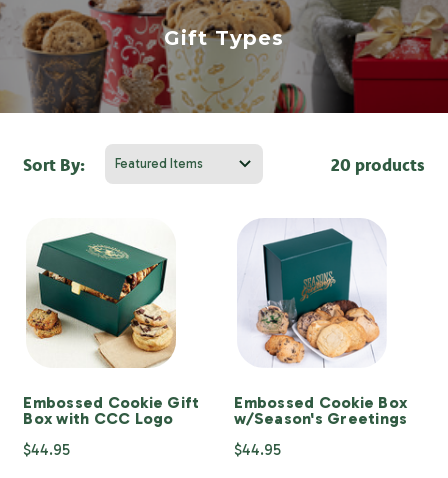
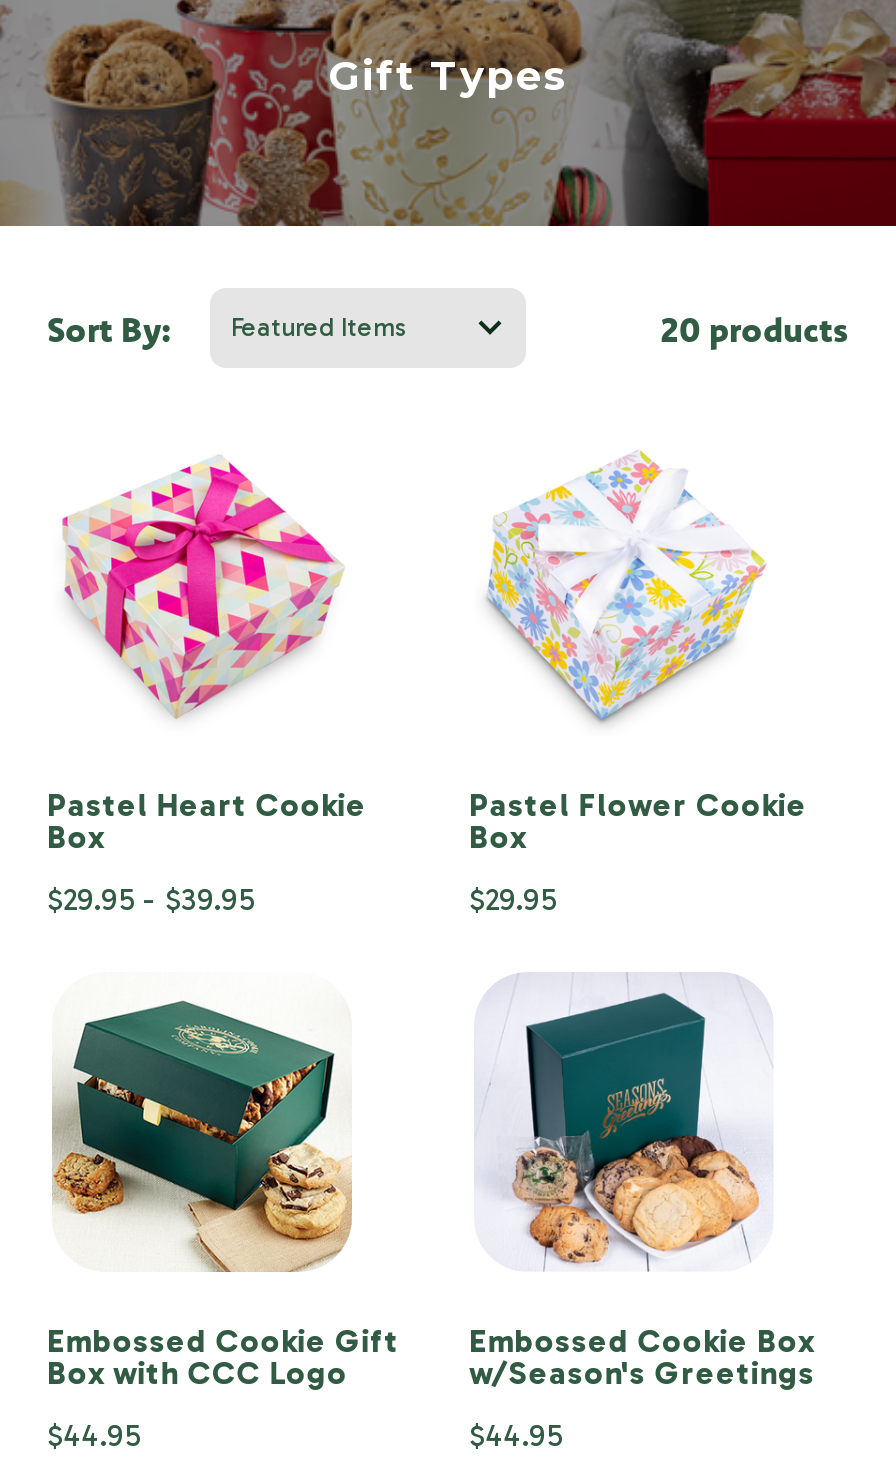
none -> [47,460,366,918] [image] | Pastel Heart Cookie | Box | $29.95 - $39.95
none -> [469,440,807,918] [image] | Pastel Flower Cookie | Box | $29.95

